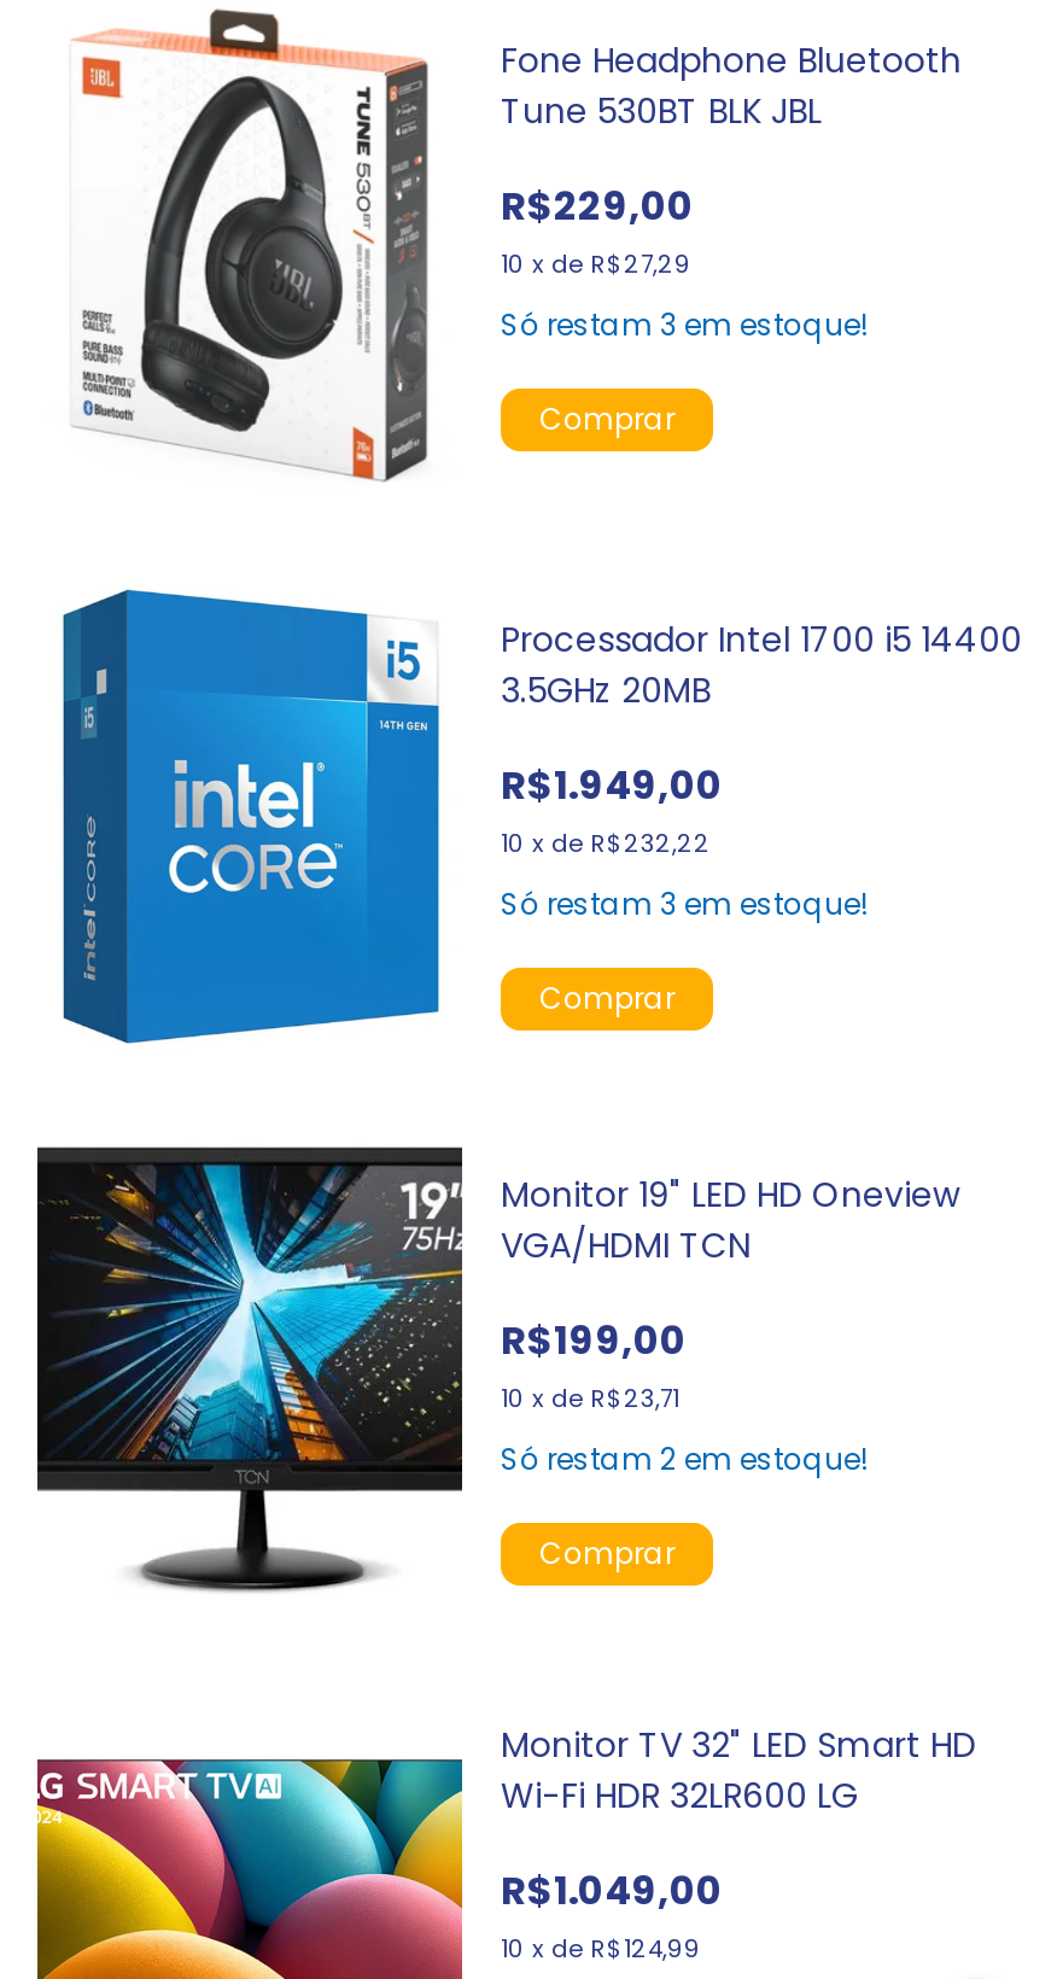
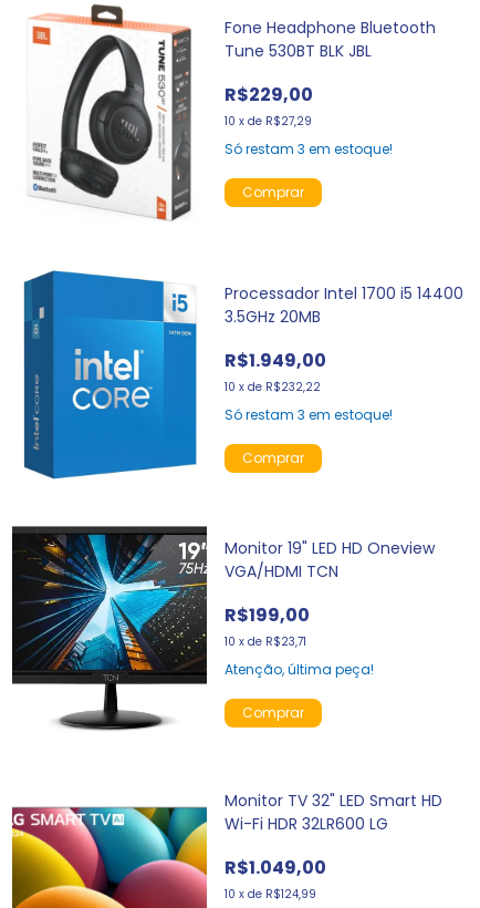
[501,1439,868,1480] Só restam 2 em estoque! -> [225,660,374,679] Atenção, última peça!

